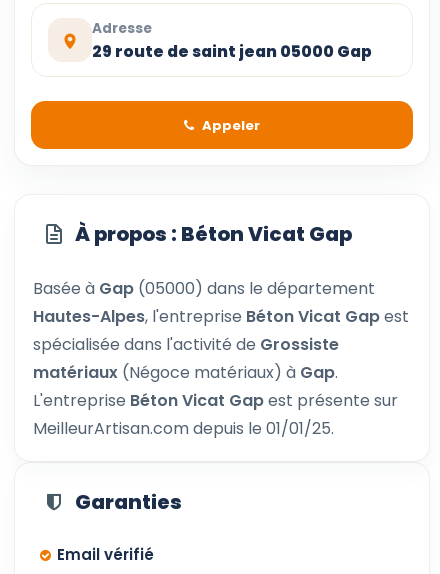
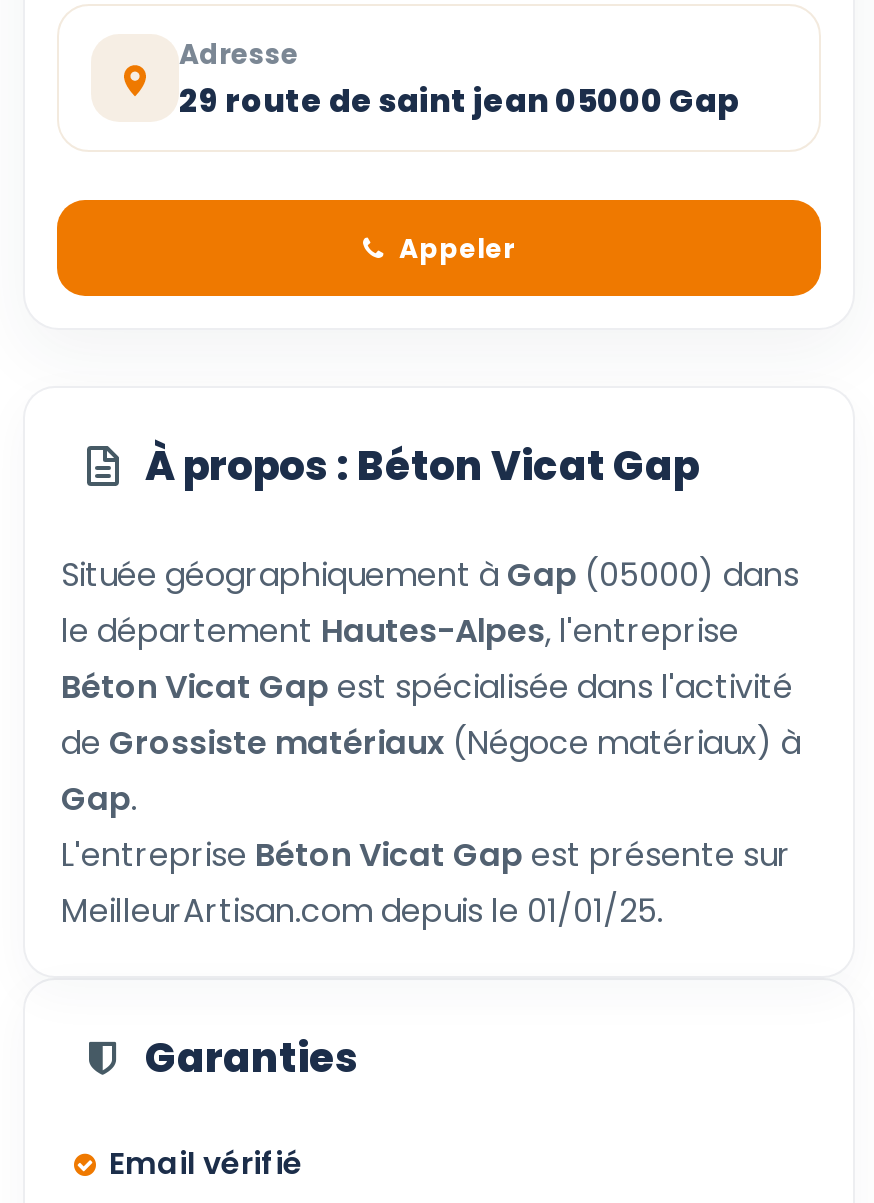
[33,277,409,384] Basée à Gap (05000) dans le département | Hautes-Alpes, l'entreprise Béton Vicat Gap est | spécialisée dans l'activité de Grossiste | matériaux (Négoce matériaux) à Gap. -> [61,552,801,822] Située géographiquement à Gap (05000) dans | le département Hautes-Alpes, l'entreprise | Béton Vicat Gap est spécialisée dans l'activité | de Grossiste matériaux (Négoce matériaux) à | Gap.

